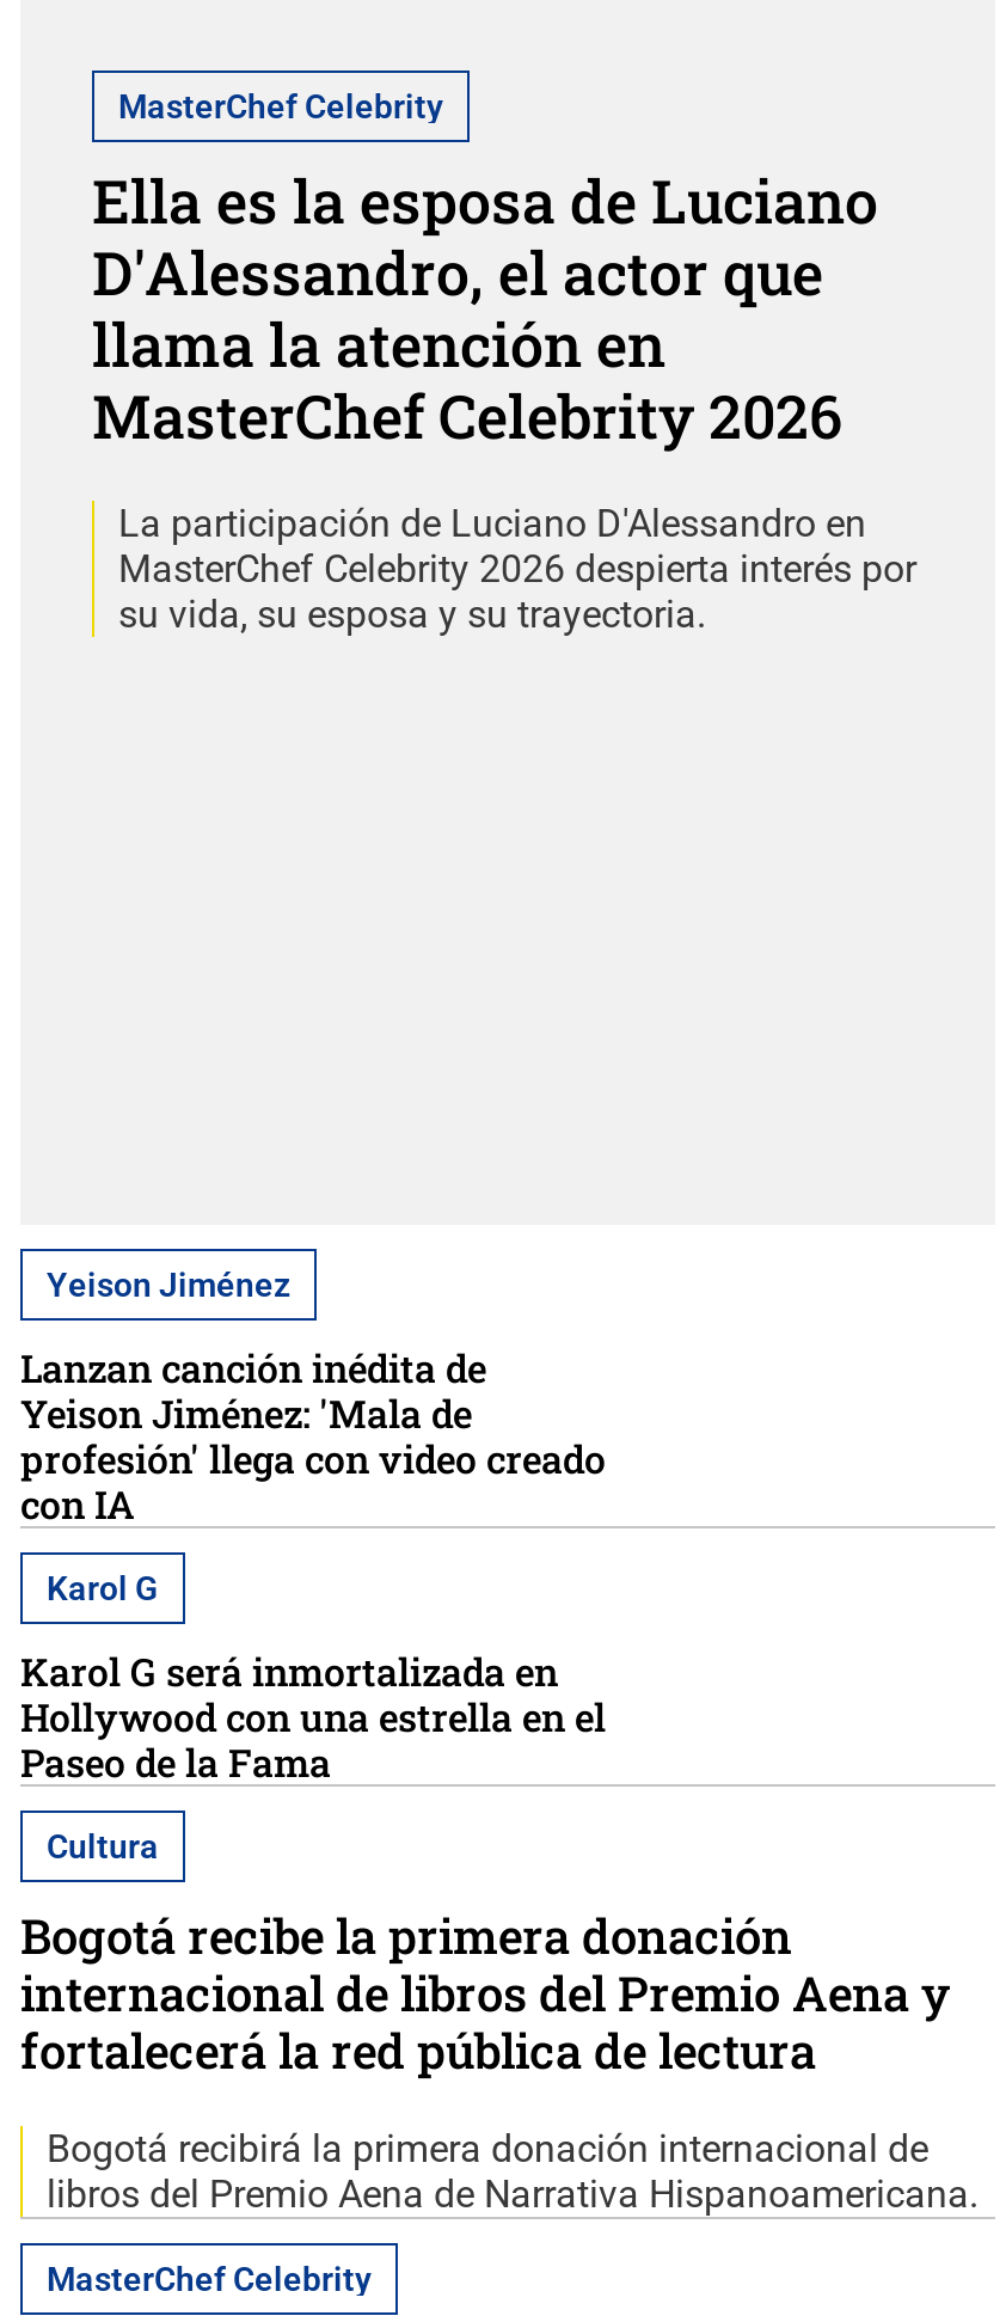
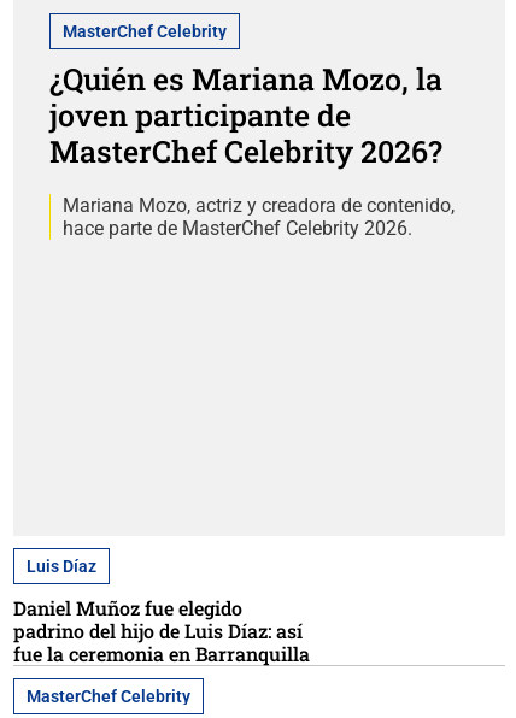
[92,161,916,637] Ella es la esposa de Luciano | D'Alessandro, el actor que | llama la atención en | MasterChef Celebrity 2026 | La participación de Luciano D'Alessandro en | MasterChef Celebrity 2026 despierta interés por | su vida, su esposa y su trayectoria. -> [49,59,455,240] ¿Quién es Mariana Mozo, la | joven participante de | MasterChef Celebrity 2026? | Mariana Mozo, actriz y creadora de contenido, | hace parte de MasterChef Celebrity 2026.
[20,1265,979,2216] Yeison Jiménez | Lanzan canción inédita de | Yeison Jiménez: 'Mala de | profesión' llega con video creado | con IA | Karol G | Karol G será inmortalizada en | Hollywood con una estrella en el | Paseo de la Fama | Cultura | Bogotá recibe la primera donación | internacional de libros del Premio Aena y | fortalecerá la red pública de lectura | Bogotá recibirá la primera donación internacional de | libros del Premio Aena de Narrativa Hispanoamericana. -> [13,556,310,666] Luis Díaz | Daniel Muñoz fue elegido | padrino del hijo de Luis Díaz: así | fue la ceremonia en Barranquilla

